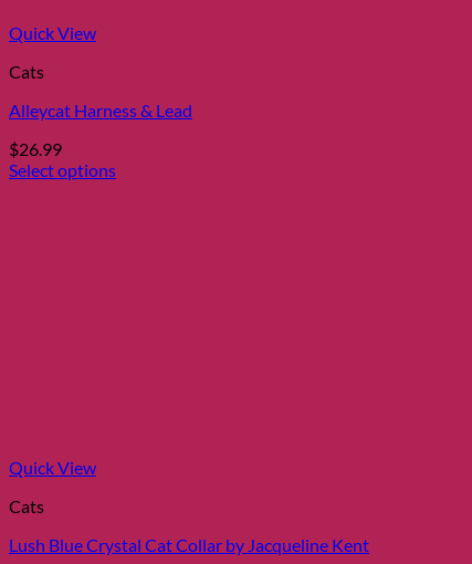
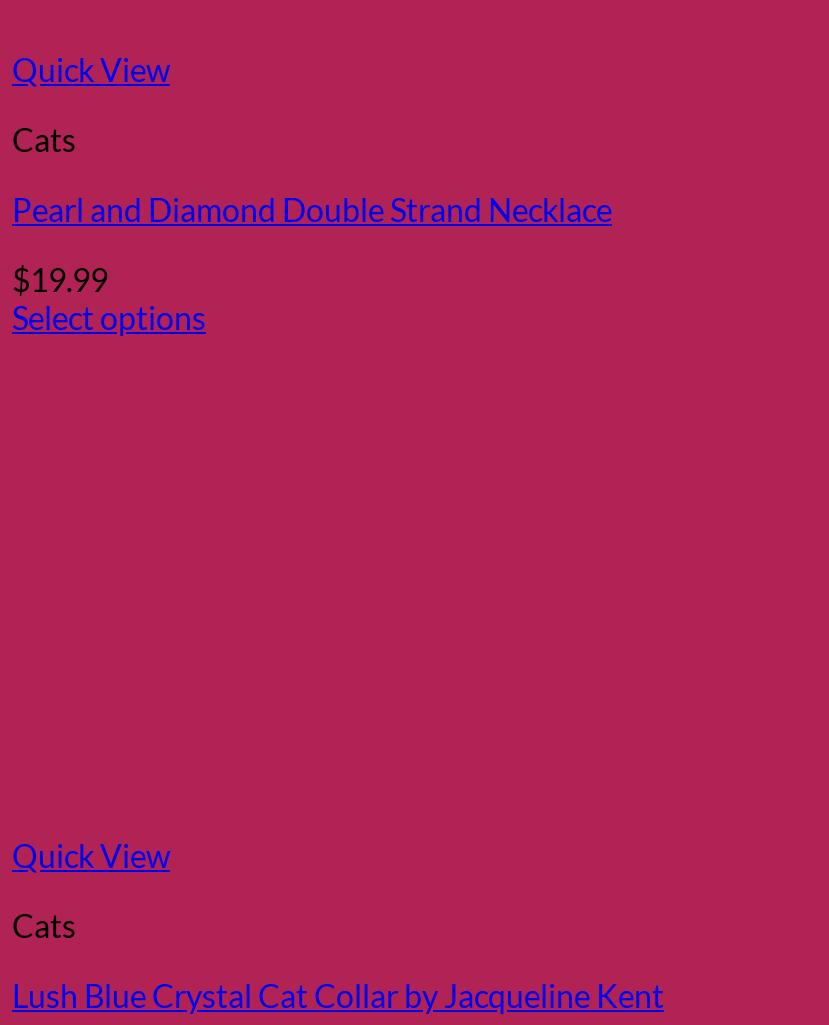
[9,99,192,120] Alleycat Harness & Lead -> [12,189,612,227] Pearl and Diamond Double Strand Necklace
[9,138,62,159] $26.99 -> [12,259,108,297] $19.99

